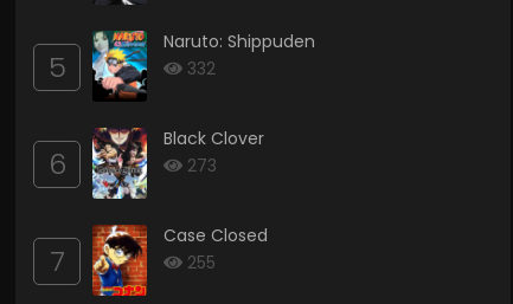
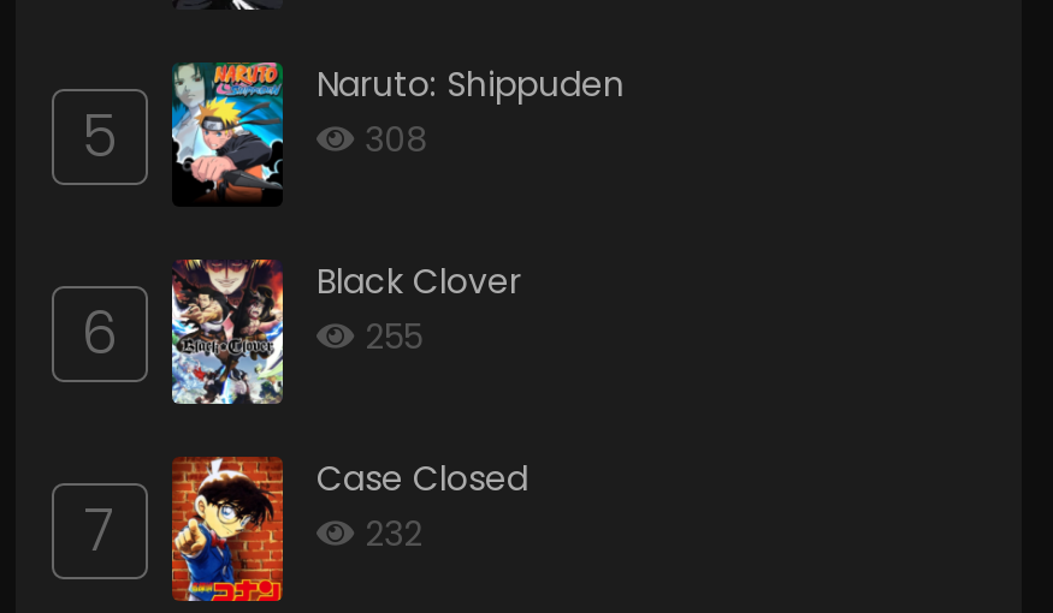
[187,57,216,81] 332 -> [365,116,427,164] 308
[187,154,217,178] 273 -> [365,313,422,362] 255
[187,251,216,275] 255 -> [365,511,422,559] 232

